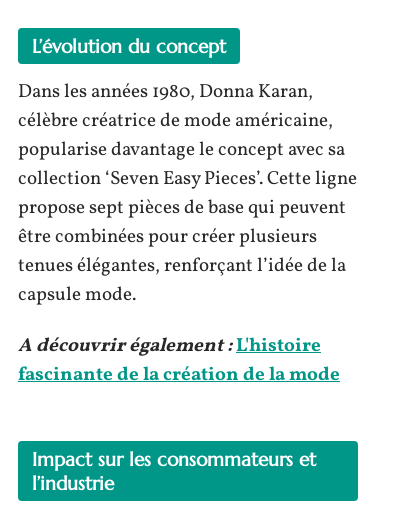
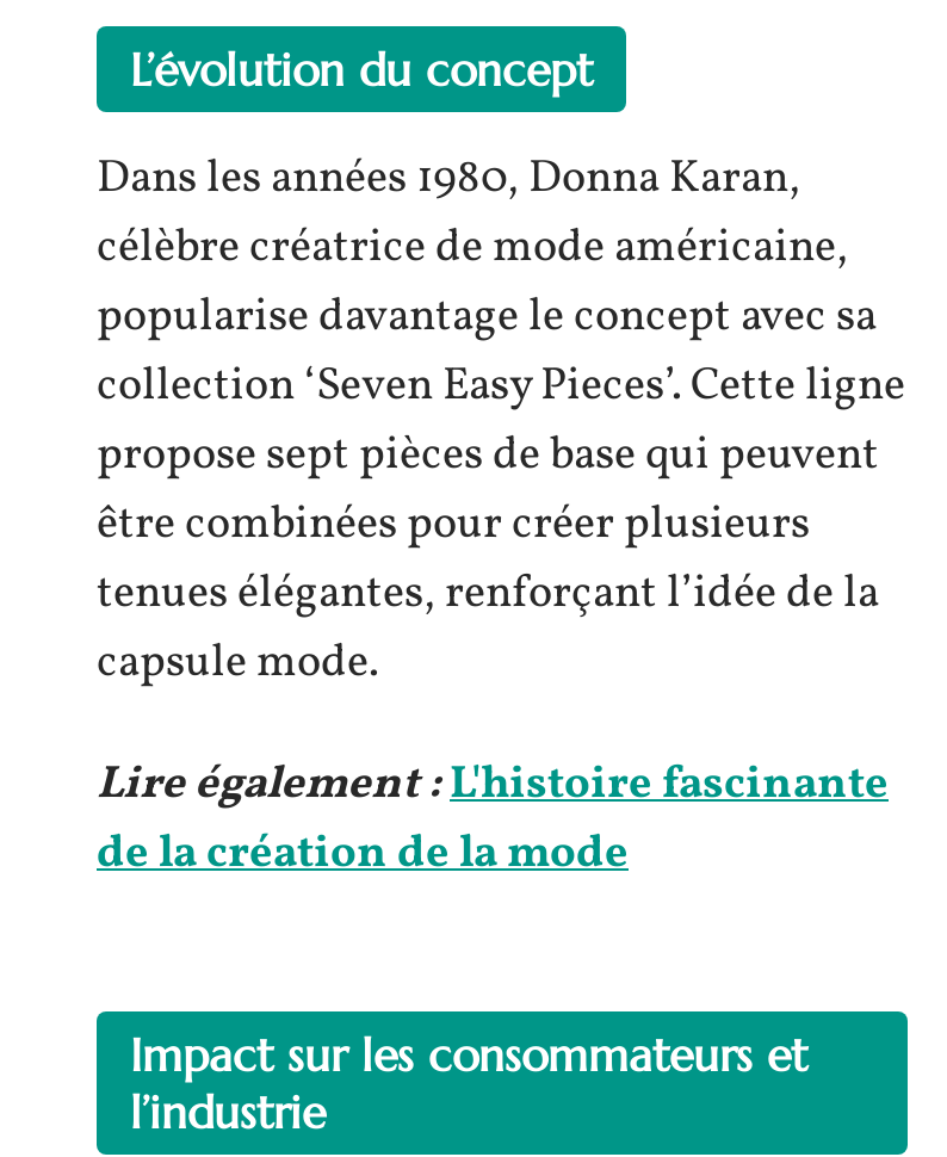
[18,333,340,388] A découvrir également : L'histoire | fascinante de la création de la mode -> [97,754,889,885] Lire également : L'histoire fascinante | de la création de la mode

